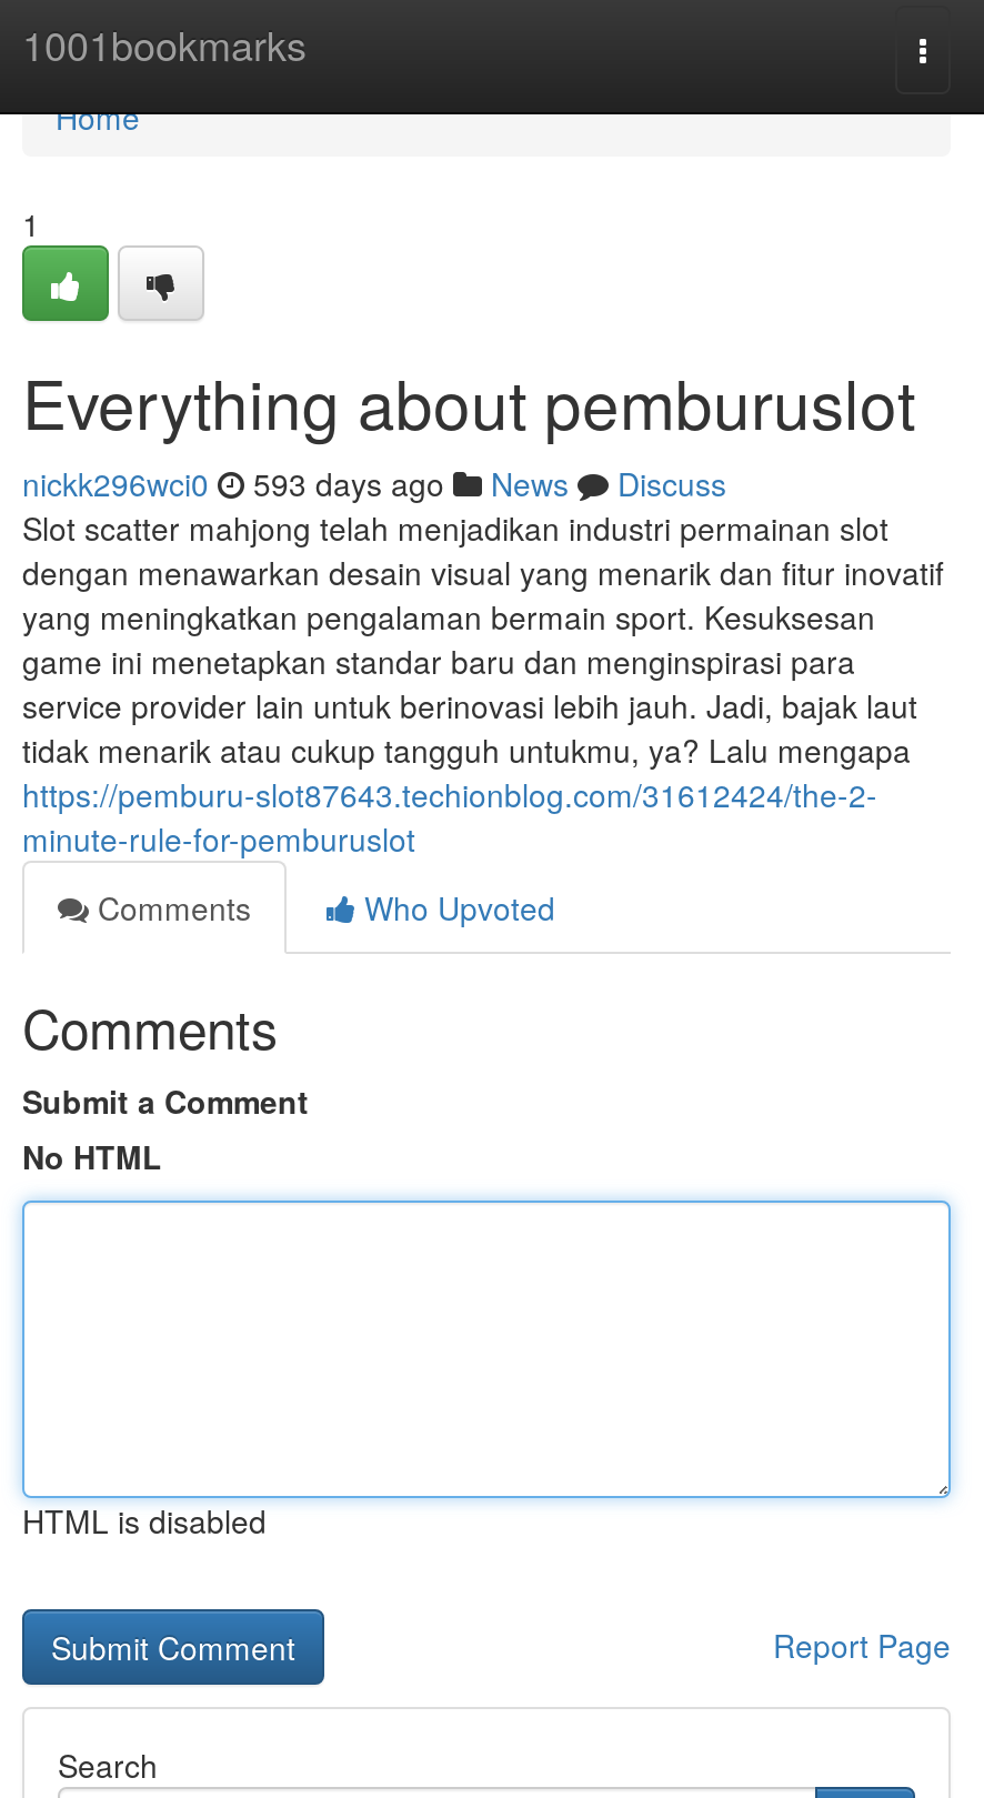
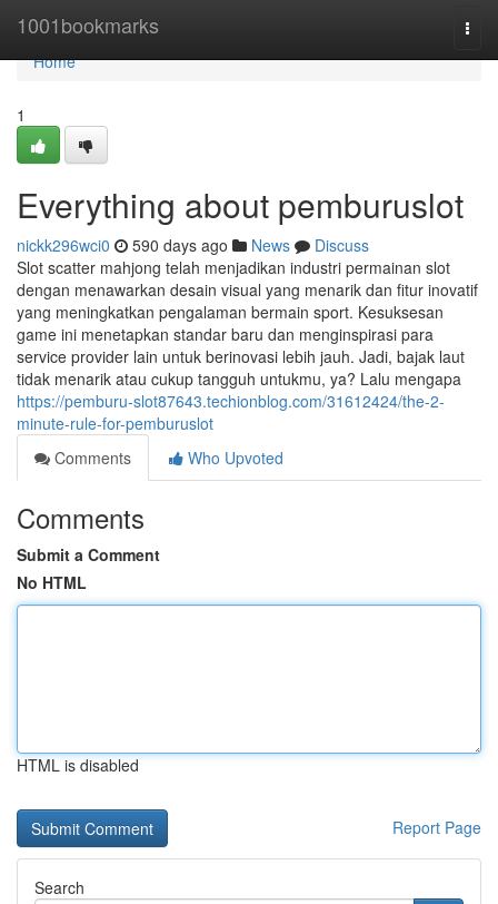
[22,461,726,505] nickk296wci0 593 days ago News Discuss -> [17,234,369,256] nickk296wci0 590 days ago News Discuss

